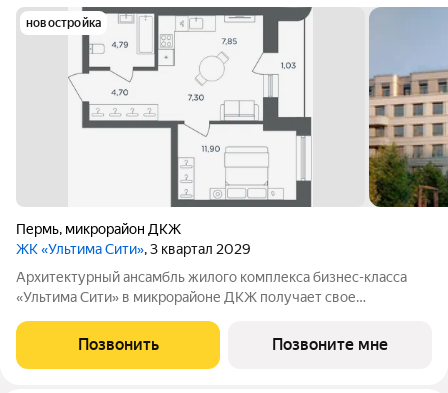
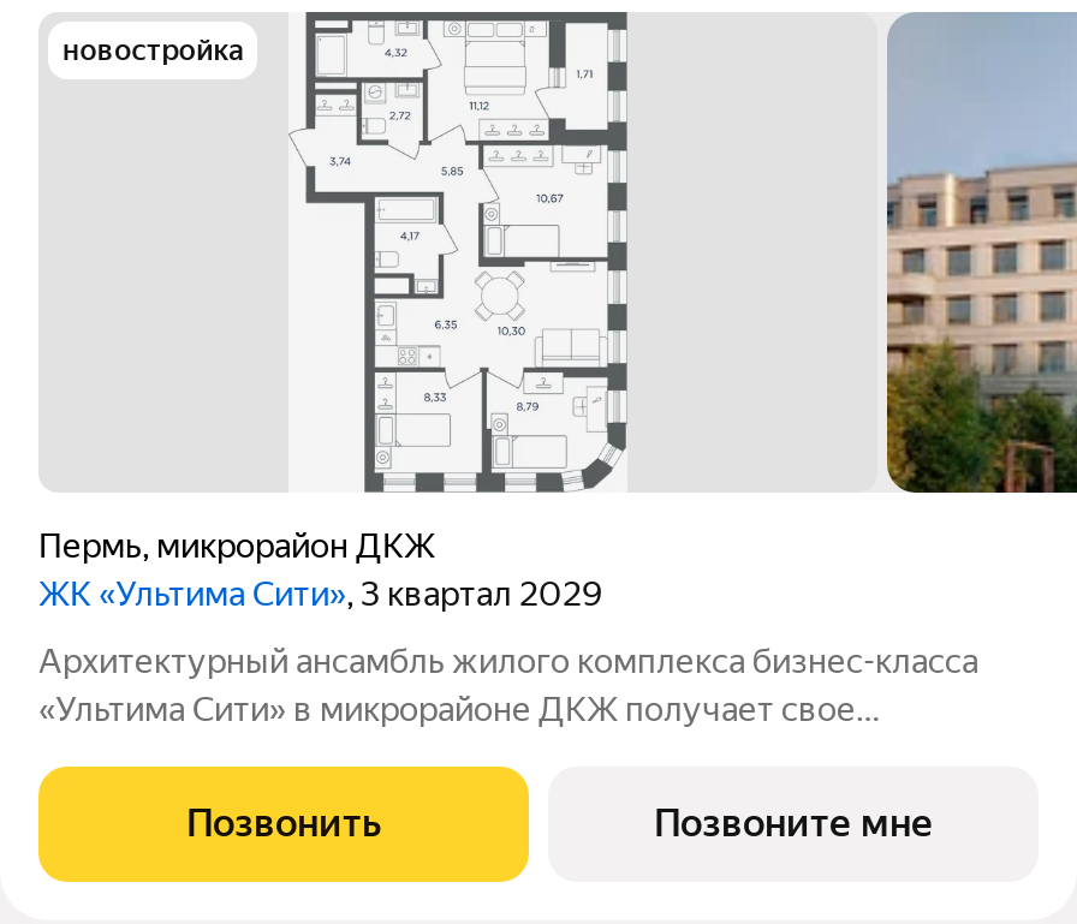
[81,6,312,208] [image] -> [197,12,748,495] [image]

